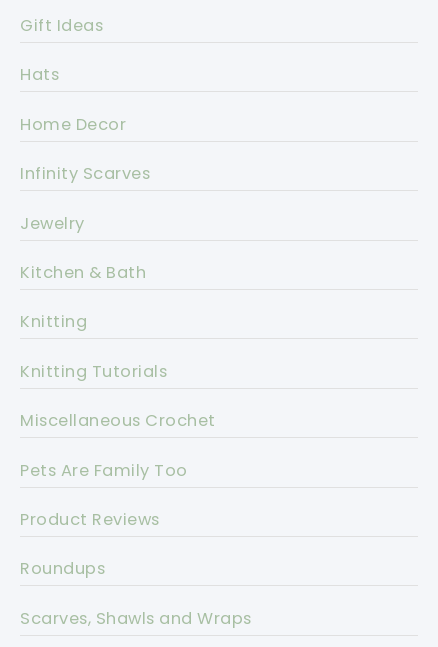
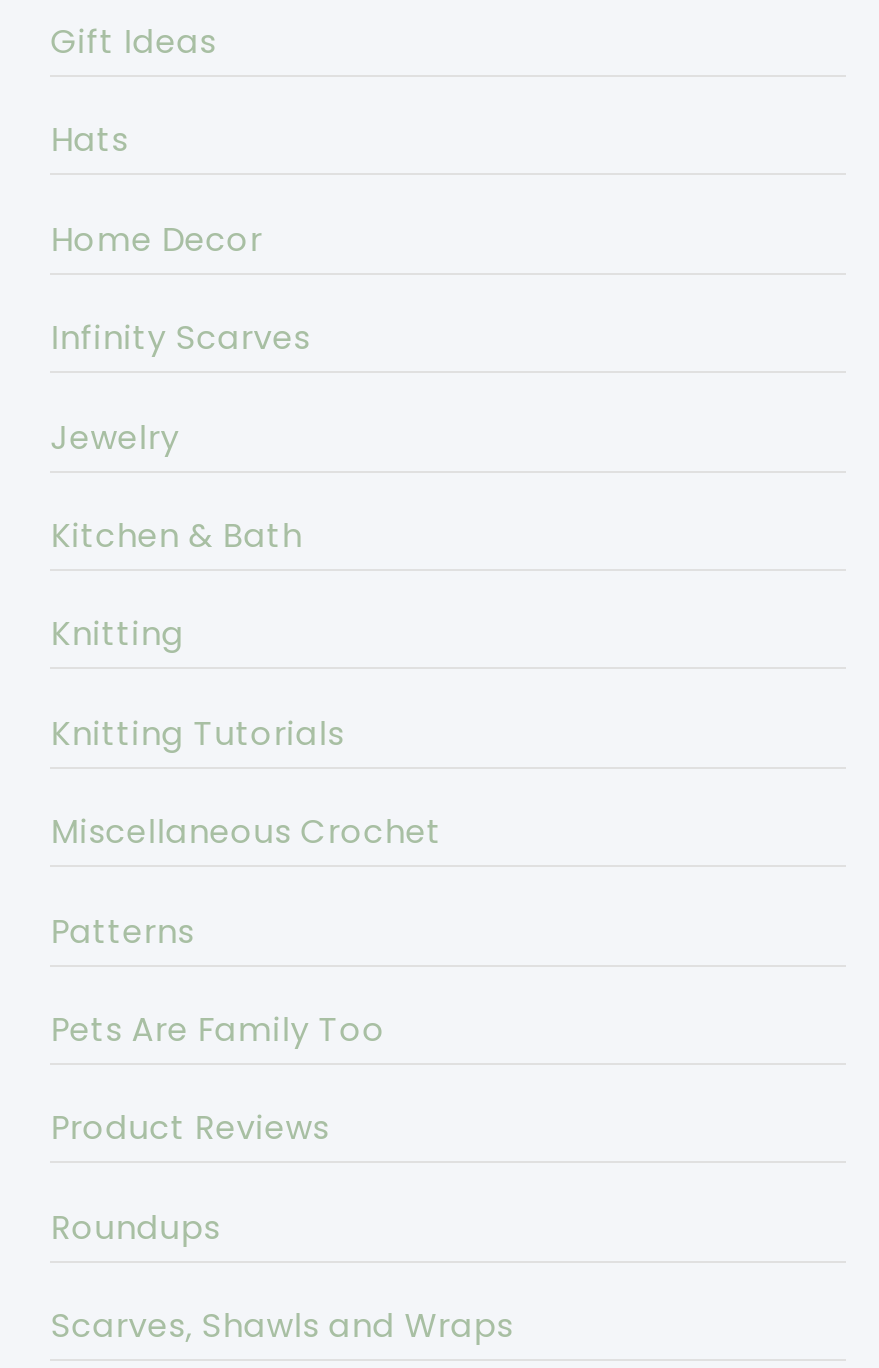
none -> [51,908,195,954] Patterns

